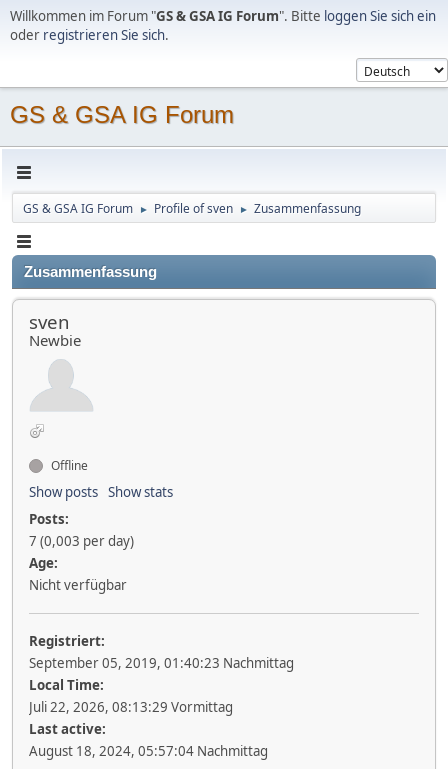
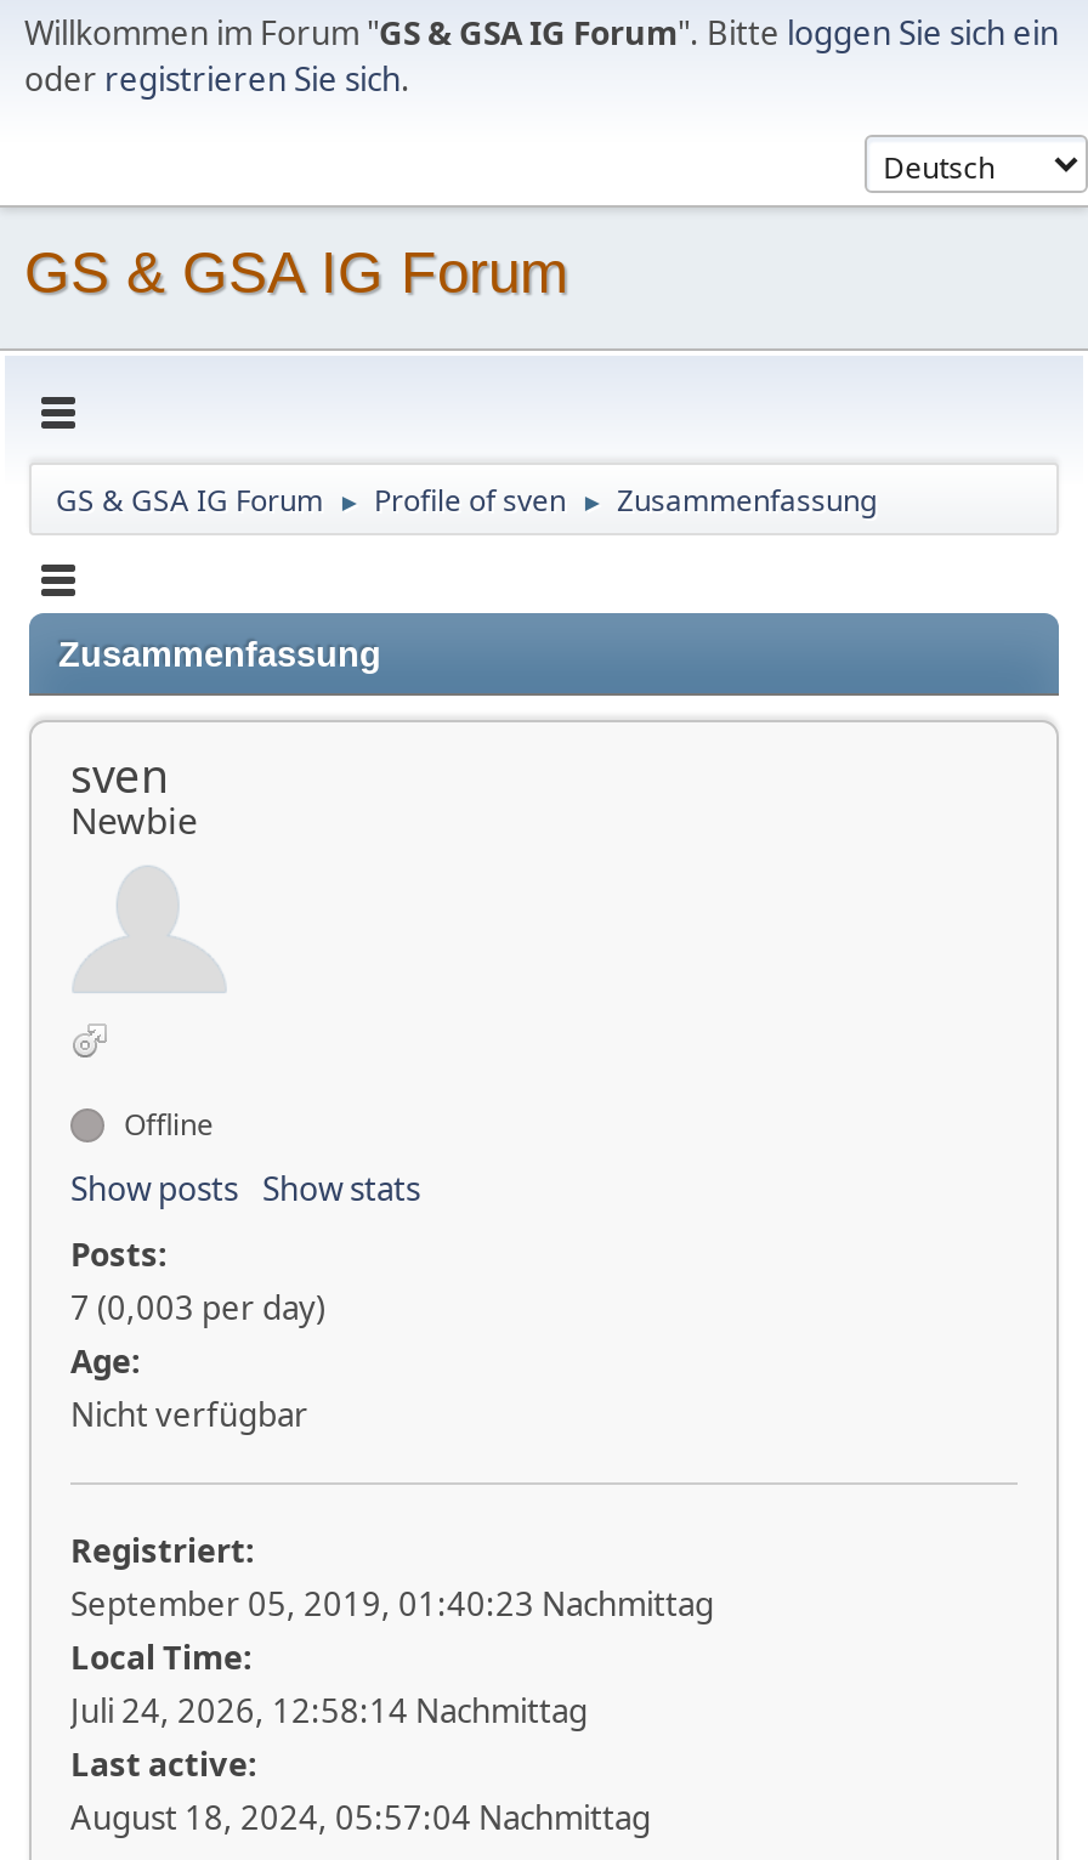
[29,698,233,716] Juli 22, 2026, 08:13:29 Vormittag -> [70,1689,588,1733] Juli 24, 2026, 12:58:14 Nachmittag

